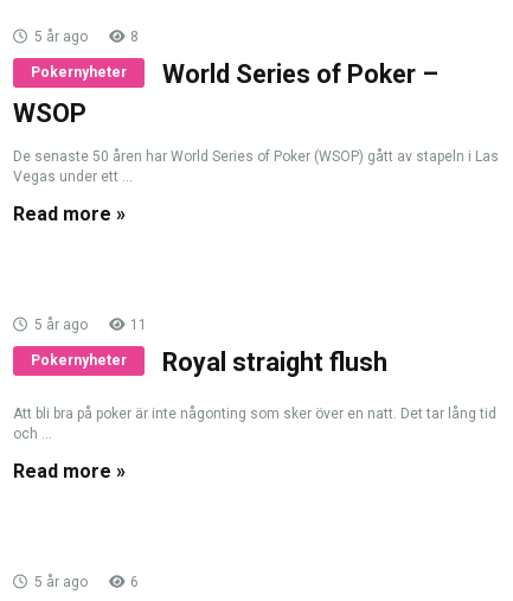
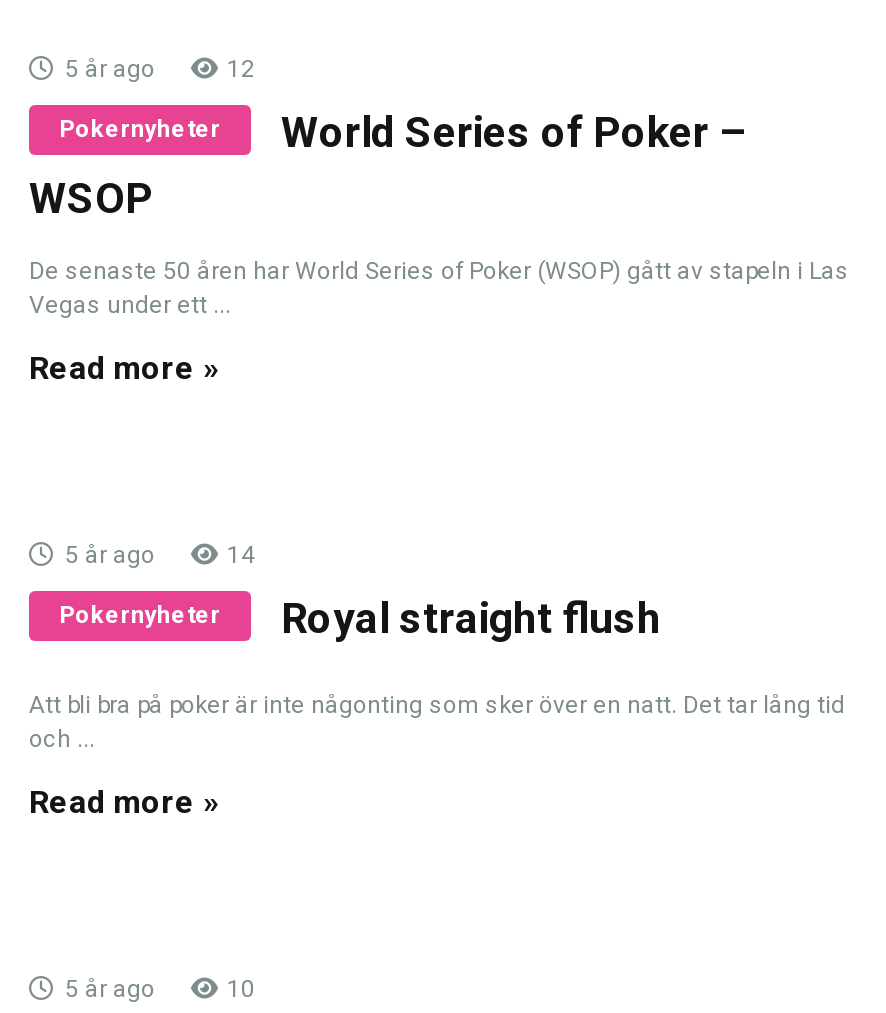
[127,28,139,45] 8 -> [221,55,255,83] 12
[127,317,147,333] 11 -> [221,541,255,569] 14
[127,574,139,590] 6 -> [221,975,255,1003] 10

